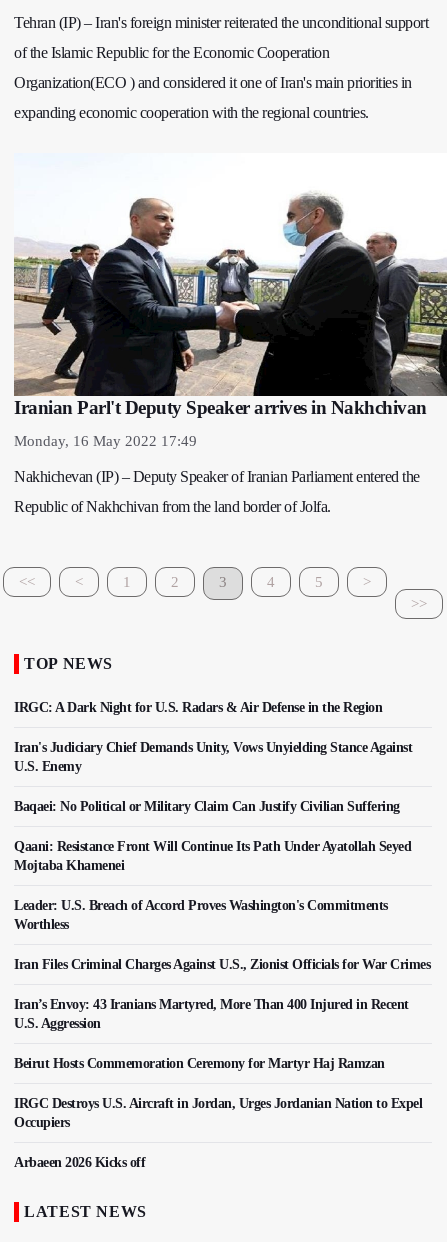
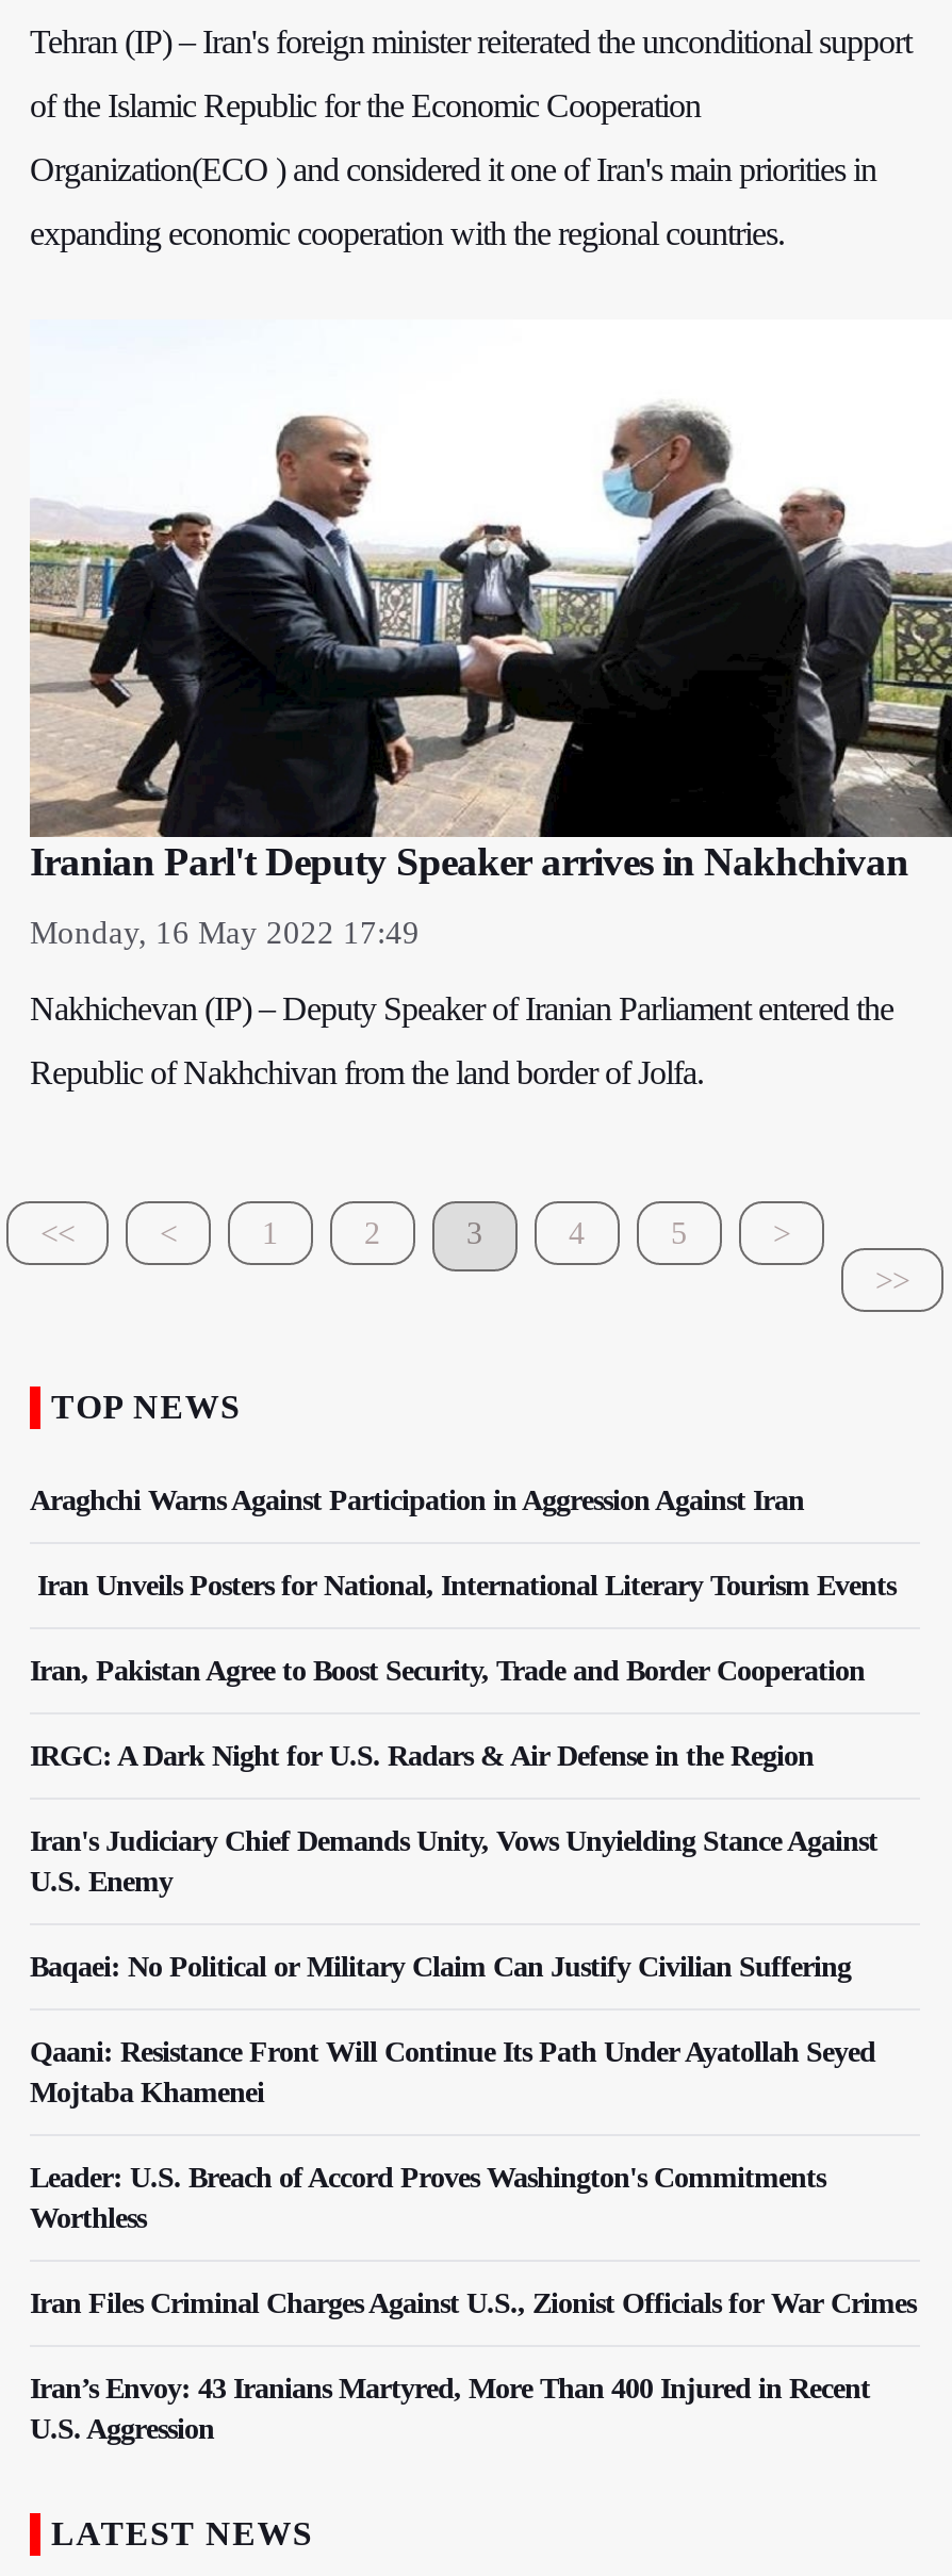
none -> [30,1485,896,1687] Araghchi Warns Against Participation in Aggression Against Iran | Iran Unveils Posters for National, International Literary Tourism Events | Iran, Pakistan Agree to Boost Security, Trade and Border Cooperation
moved [14,700,430,1031] -> [30,1740,916,2445]: IRGC: A Dark Night for U.S. Radars & Air Defense in the Region | Iran's Judiciary Chief Demands Unity, Vows Unyielding Stance Against | U.S. Enemy | ... | Iran’s Envoy: 43 Iranians Martyred, More Than 400 Injured in Recent | U.S. Aggression
[14,1056,422,1170] Beirut Hosts Commemoration Ceremony for Martyr Haj Ramzan | IRGC Destroys U.S. Aircraft in Jordan, Urges Jordanian Nation to Expel | Occupiers | Arbaeen 2026 Kicks off -> none

